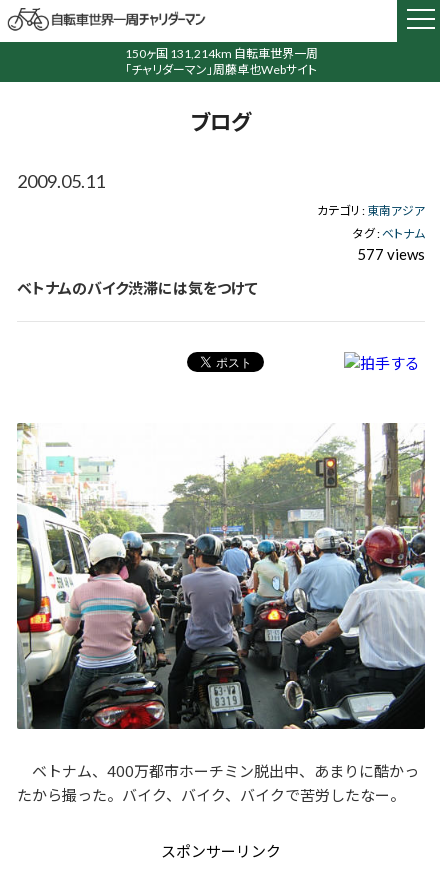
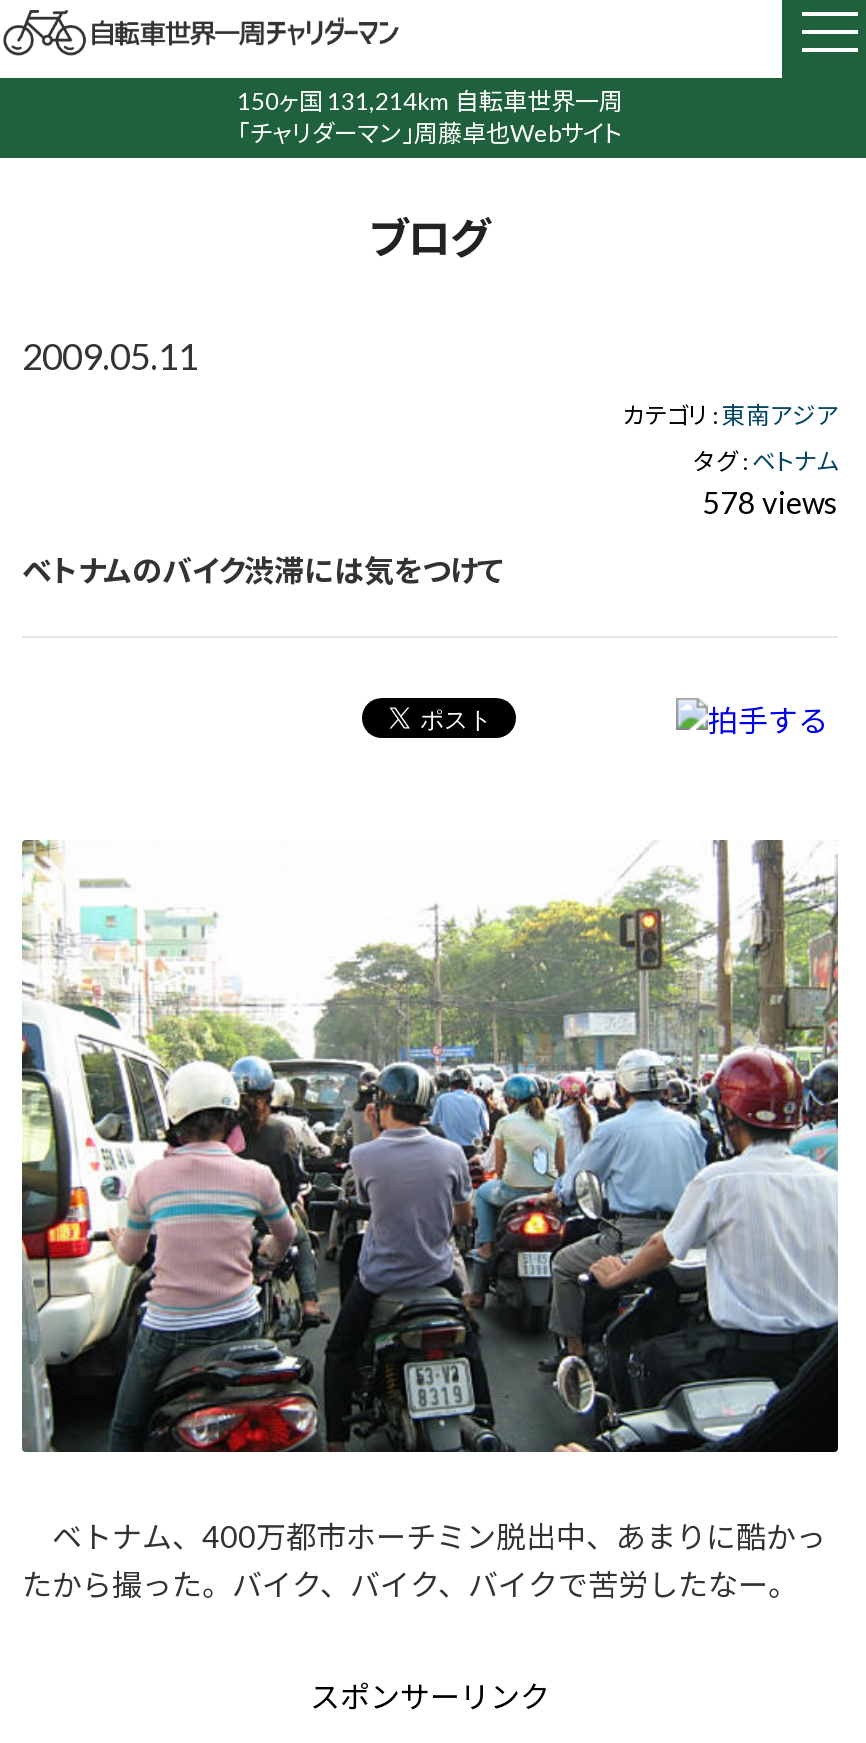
[357,245,425,263] 577 views -> [702,484,838,520] 578 views

